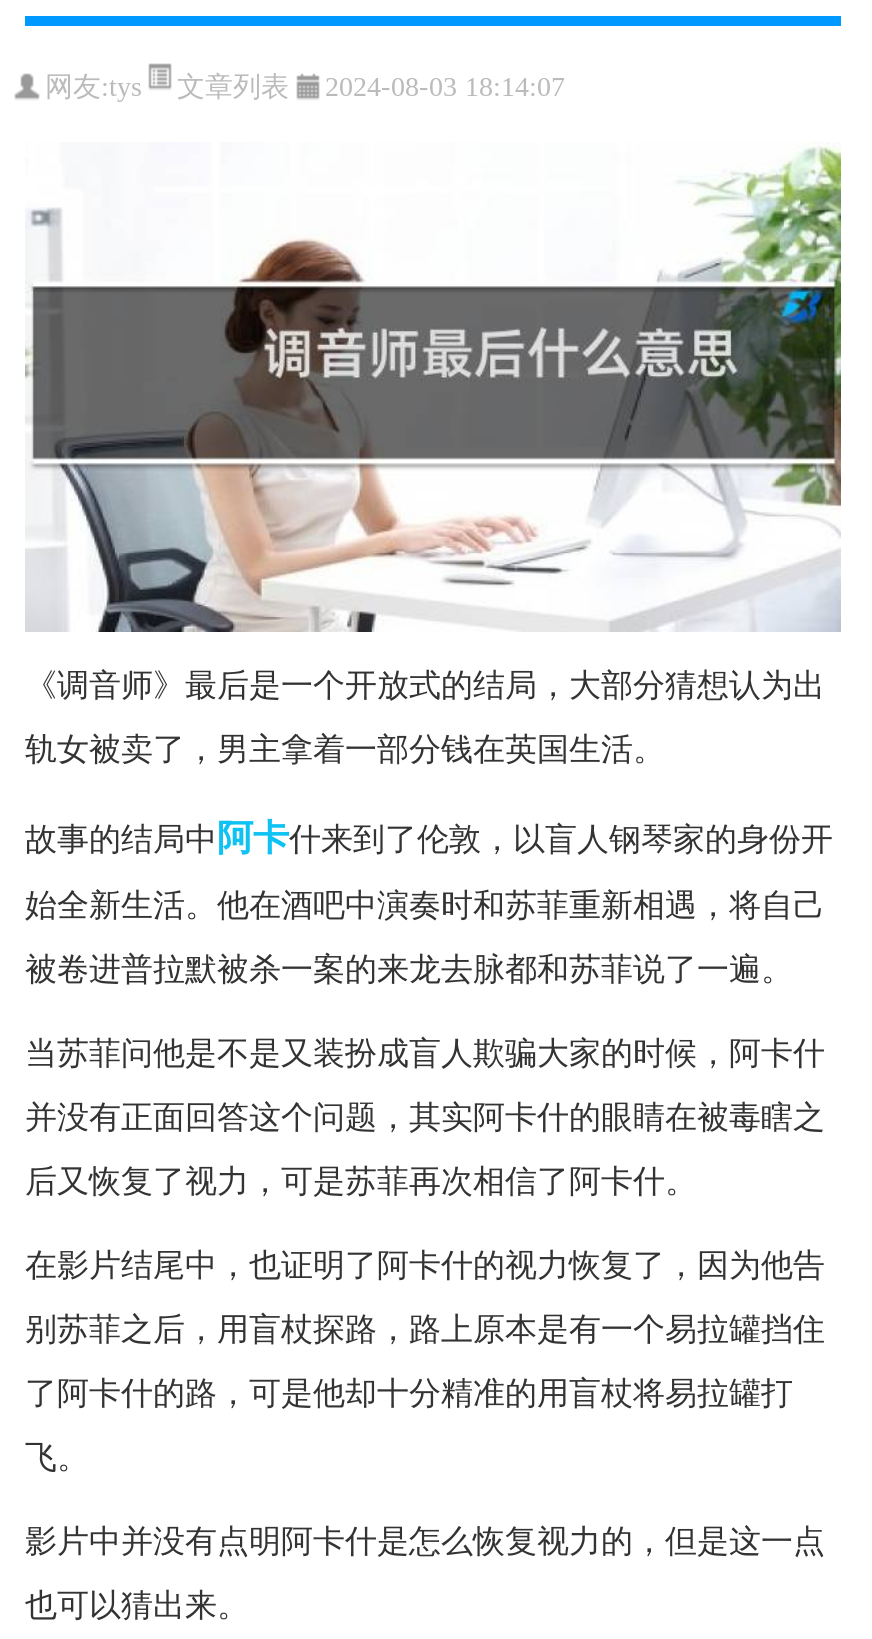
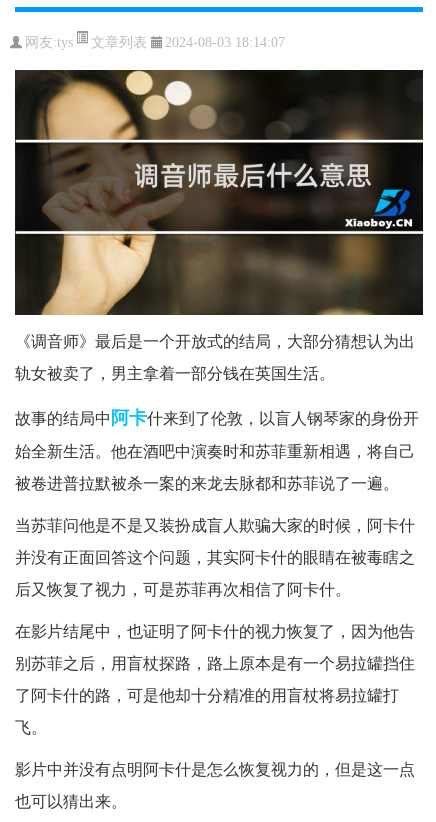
[25,142,843,634] [image] -> [14,69,424,316] [image]

